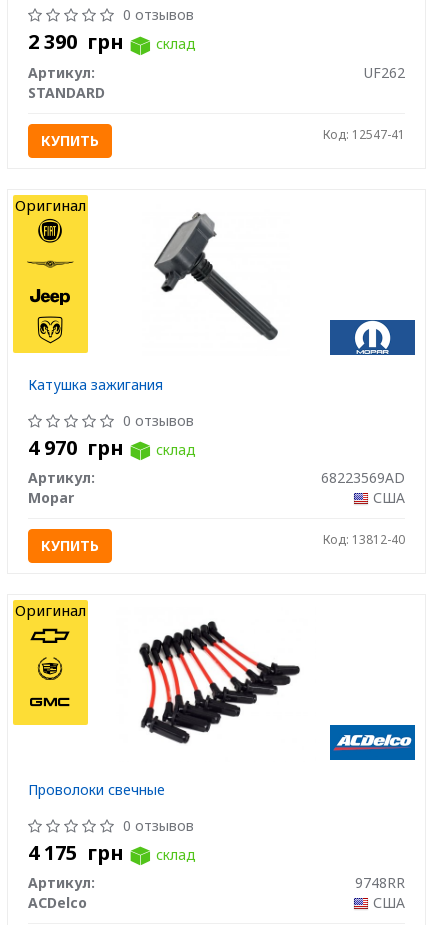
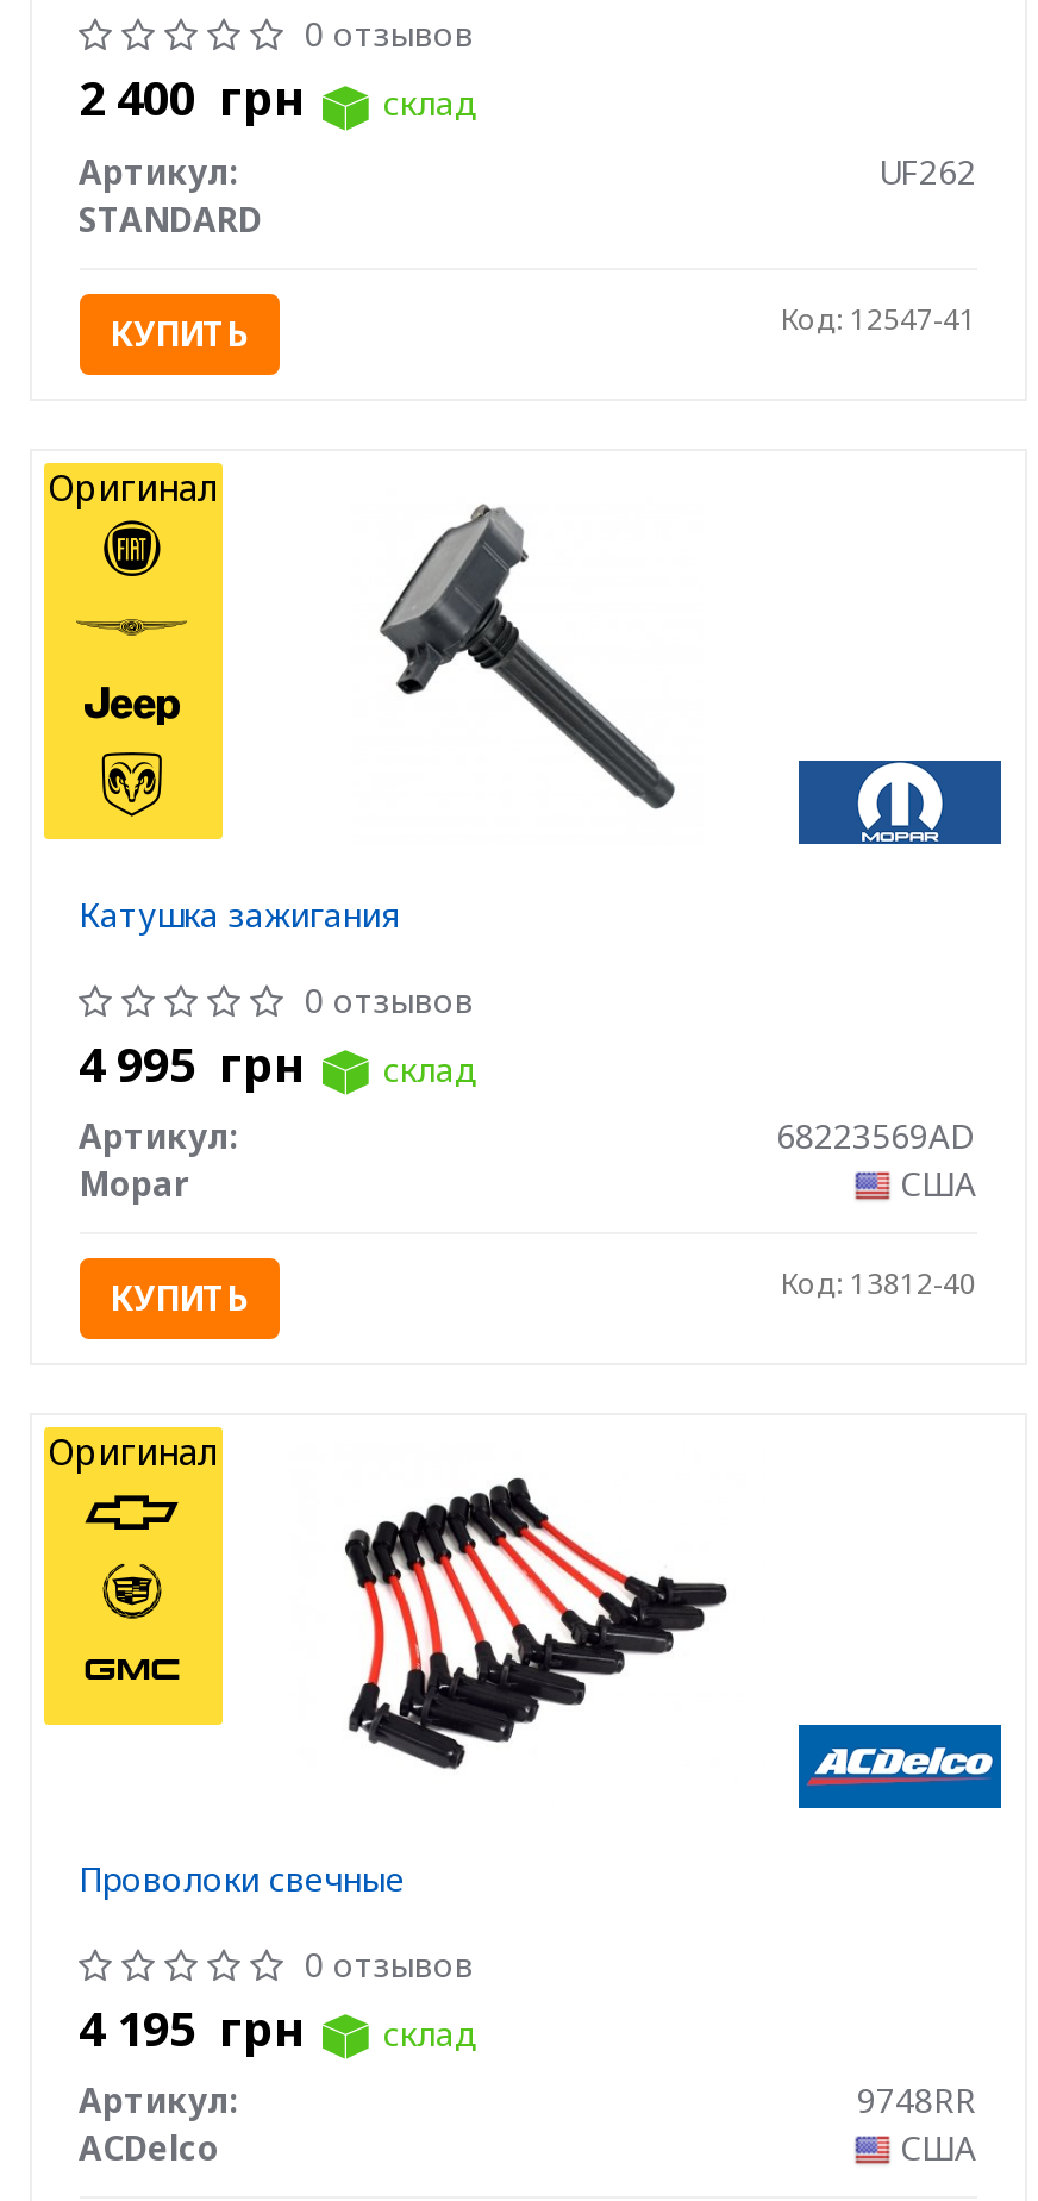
[27,28,195,55] 2 390 грн склад -> [79,66,479,130] 2 400 грн склад
[27,433,195,460] 4 970 грн склад -> [79,1031,479,1095] 4 995 грн склад
[27,839,195,866] 4 175 грн склад -> [79,1996,479,2060] 4 195 грн склад

